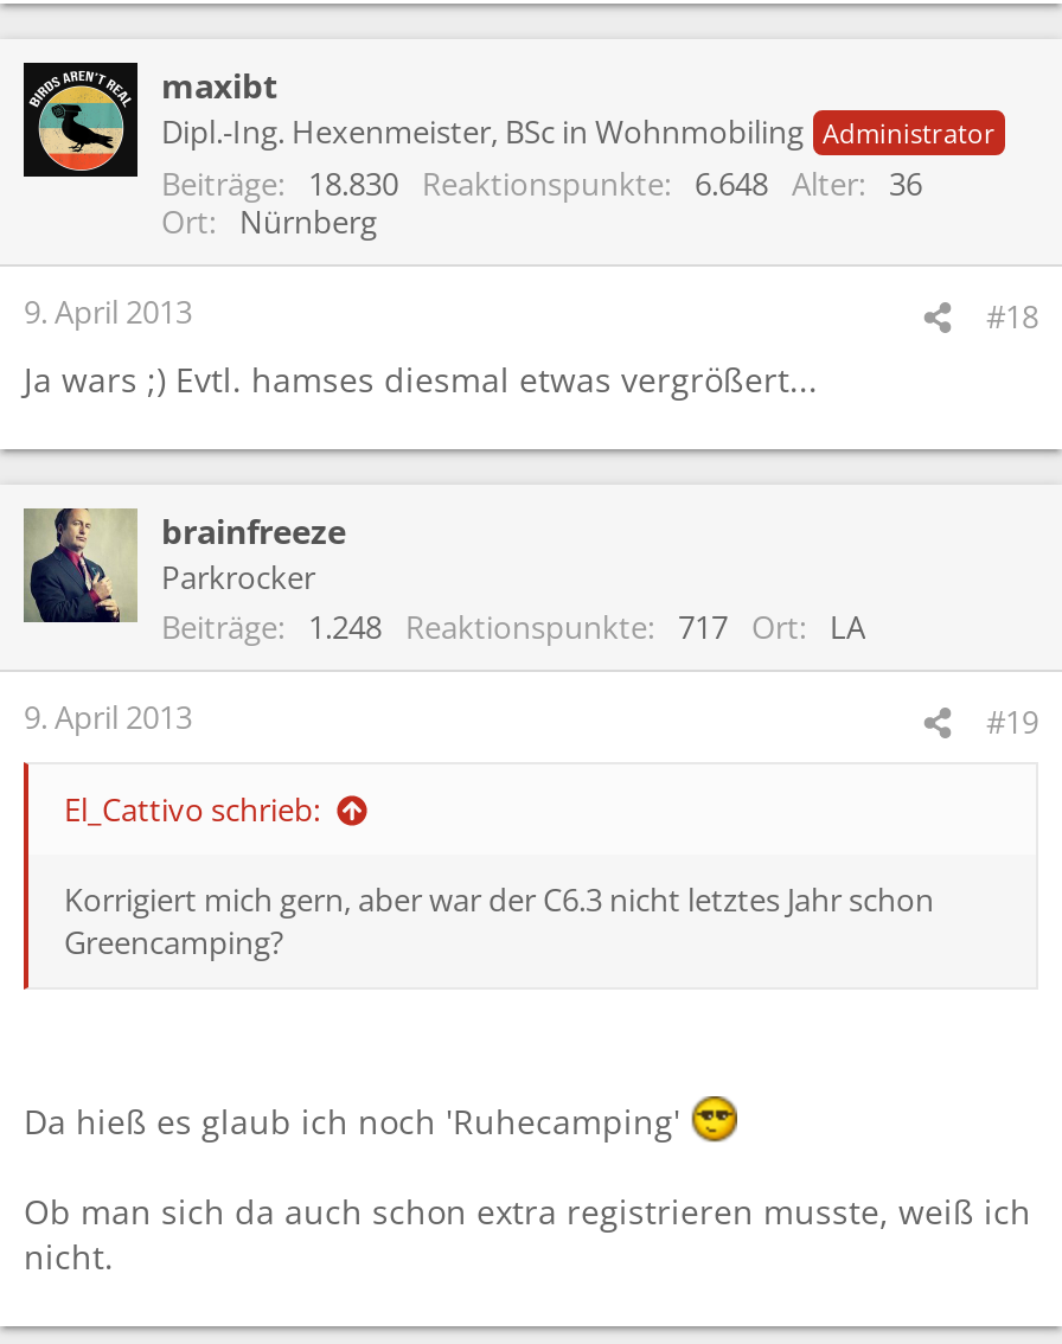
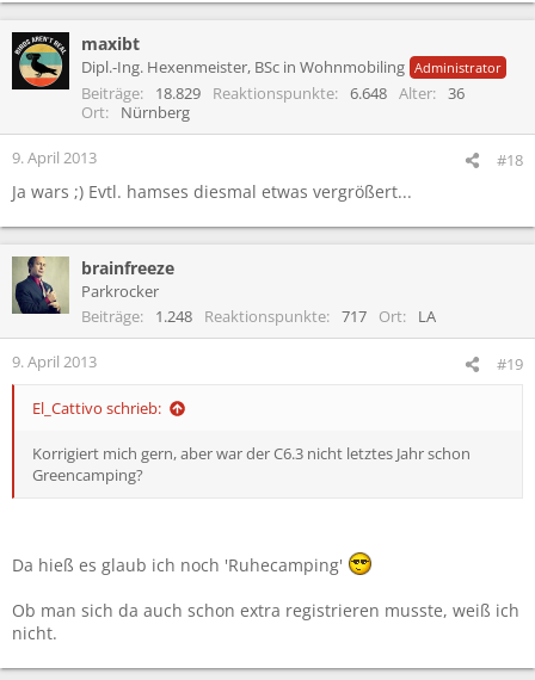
[308,162,664,205] 18.830 Reaktionspunkte -> [155,82,334,104] 18.829 Reaktionspunkte

